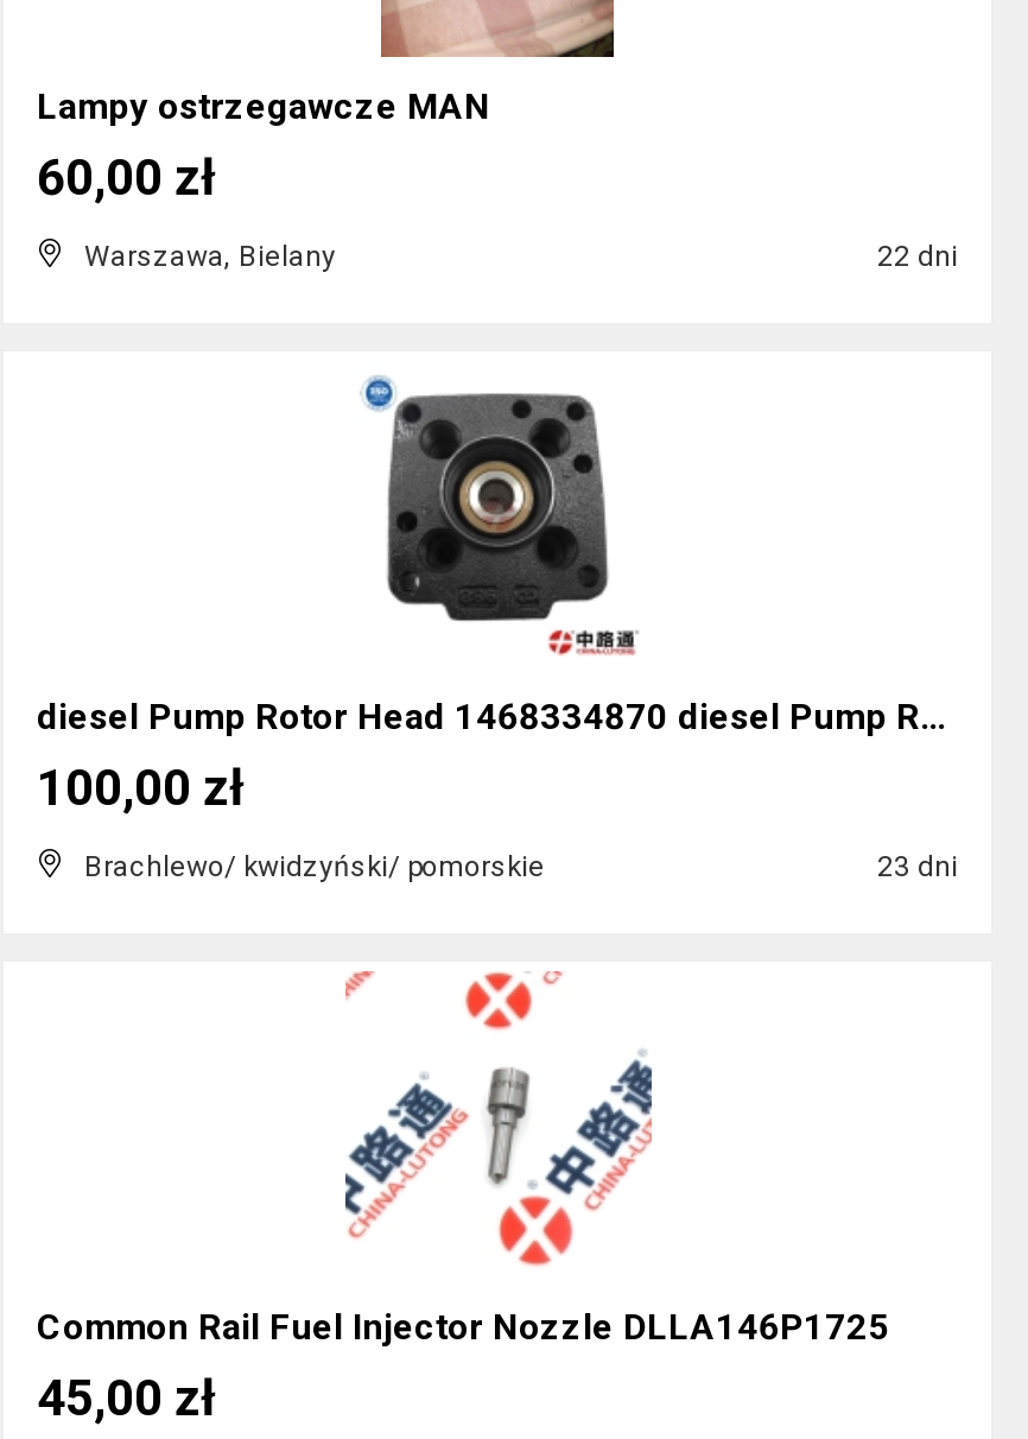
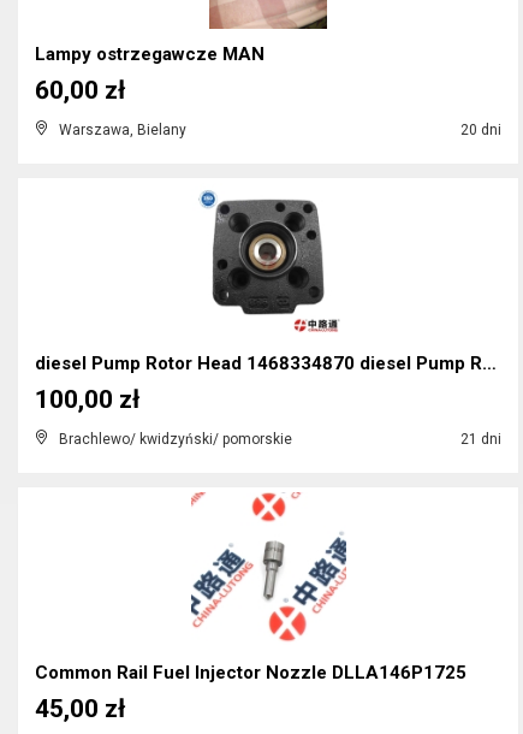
[870,240,958,273] 22 dni -> [457,122,501,138] 20 dni
[870,850,958,883] 23 dni -> [457,431,501,448] 21 dni

